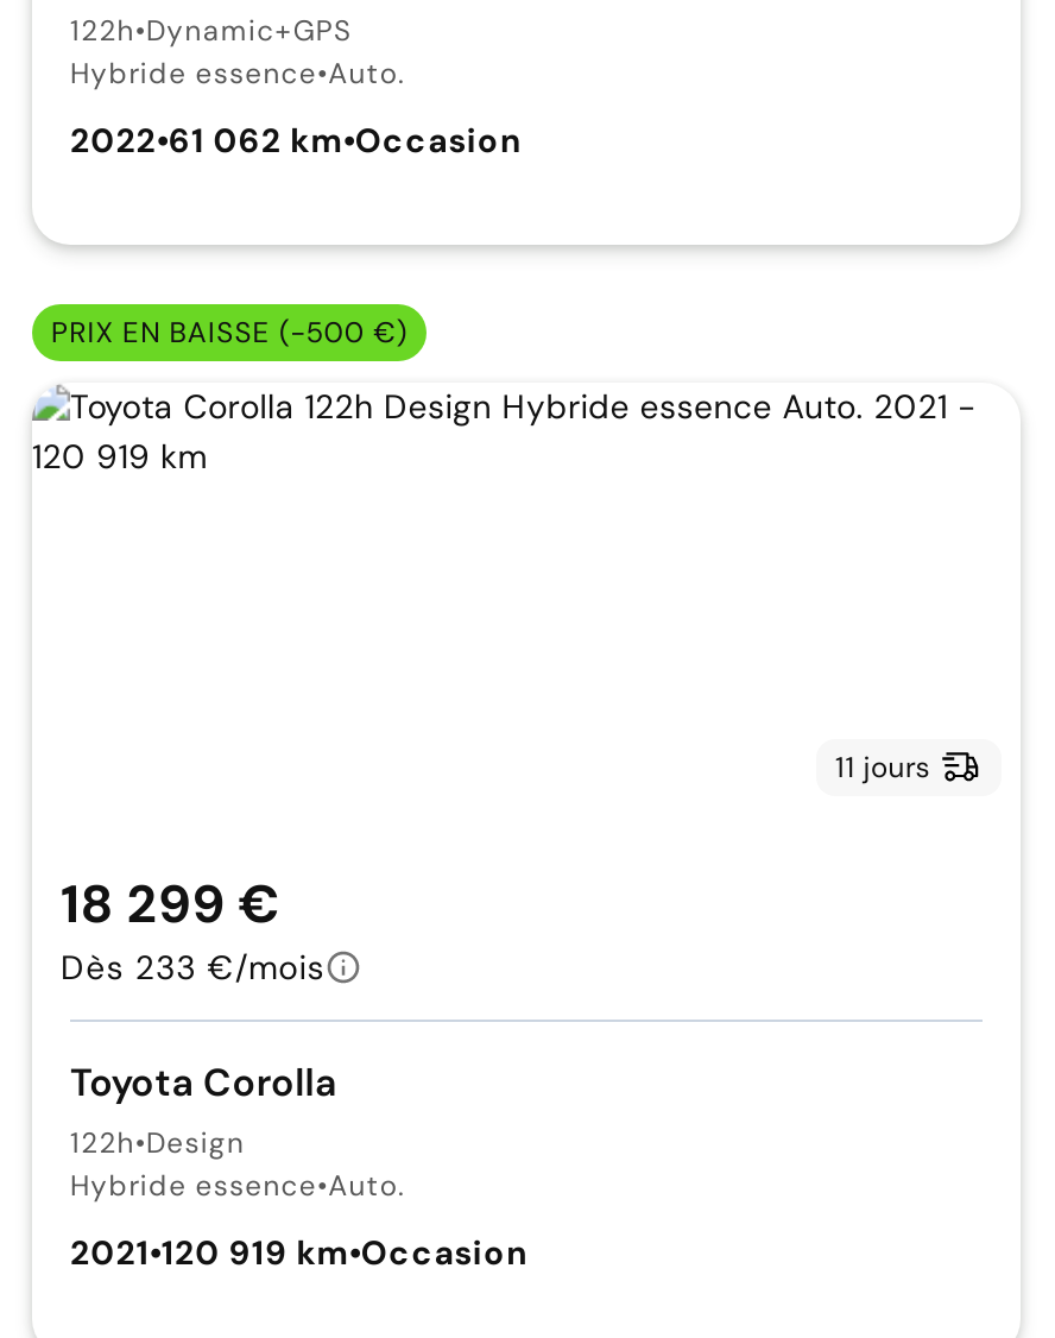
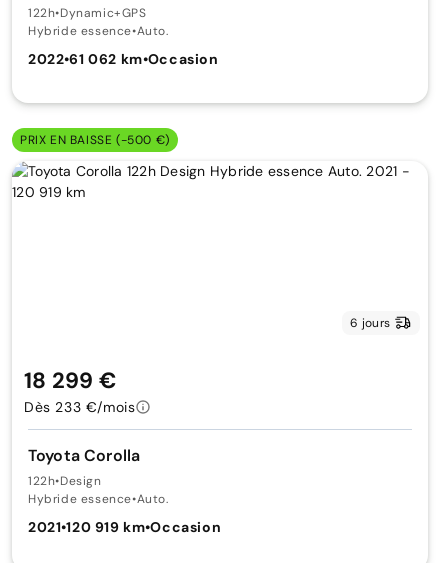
[835,748,930,786] 11 jours -> [350,315,390,331] 6 jours

